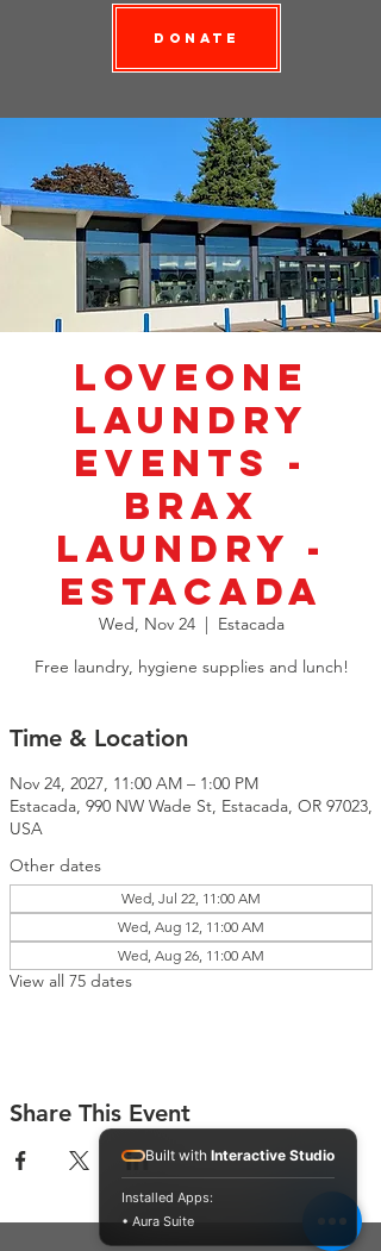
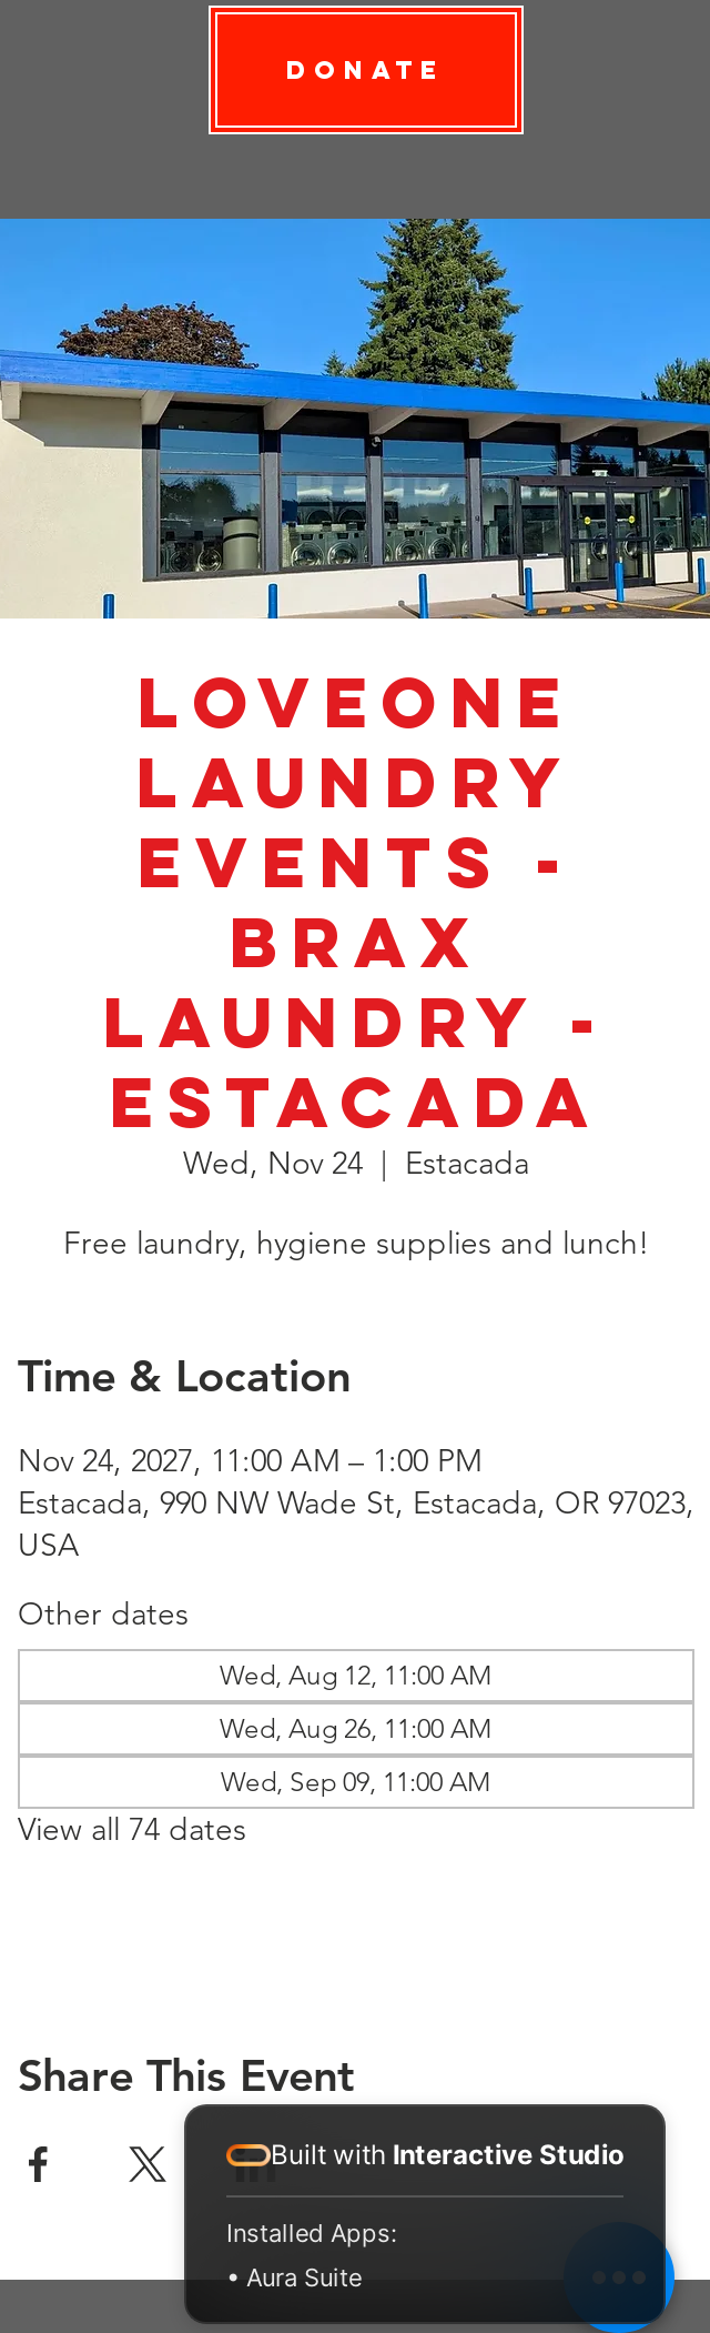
[121,889,261,907] Wed, Jul 22, 11:00 AM -> none
moved [118,918,264,964] -> [220,1658,493,1745]: Wed, Aug 12, 11:00 AM | Wed, Aug 26, 11:00 AM
[10,970,132,992] View all 75 dates -> [18,1765,491,1849] Wed, Sep 09, 11:00 AM | View all 74 dates

